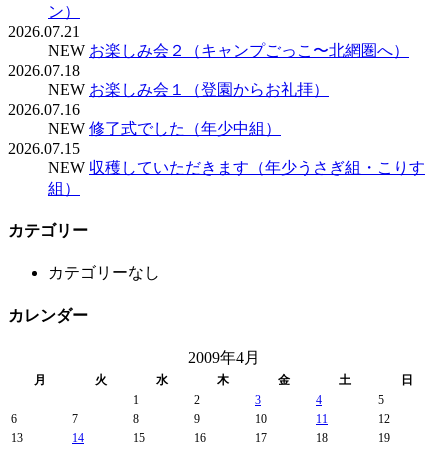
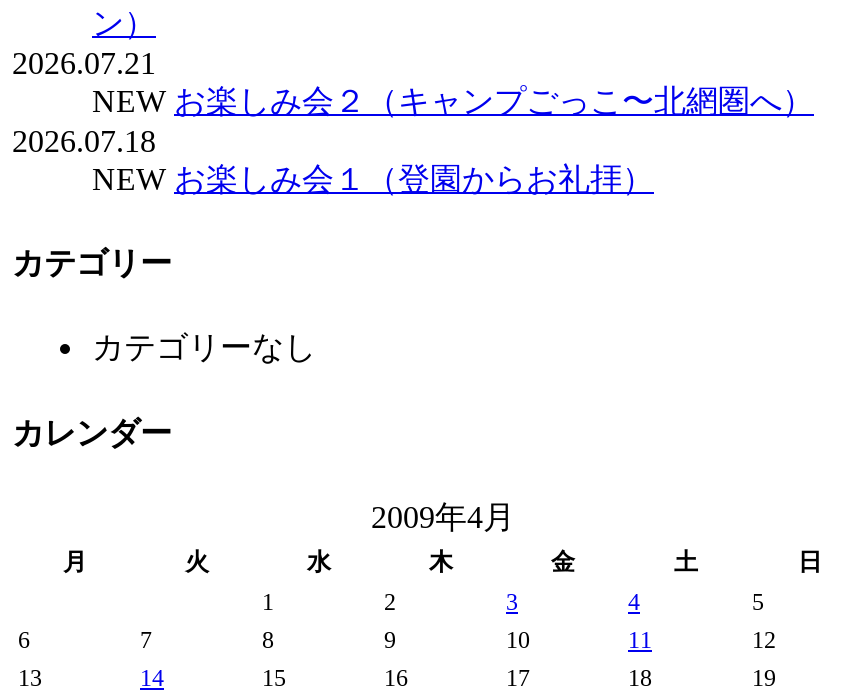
[8,101,425,197] 2026.07.16 | NEW 修了式でした（年少中組） | 2026.07.15 | NEW 収穫していただきます（年少うさぎ組・こりす | 組） -> none

